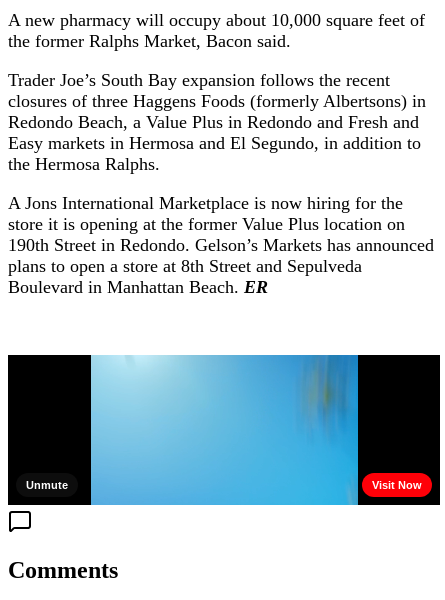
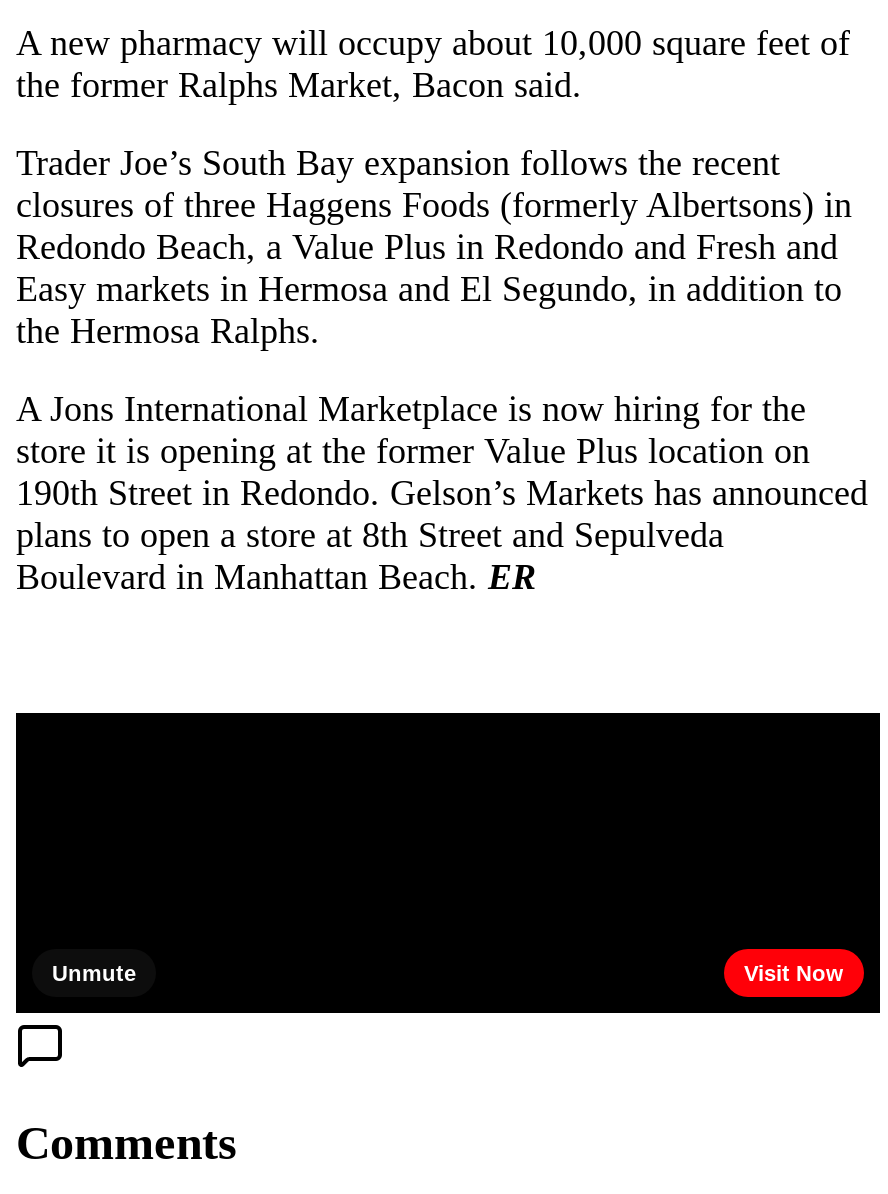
[90,354,359,506] [image] -> none

